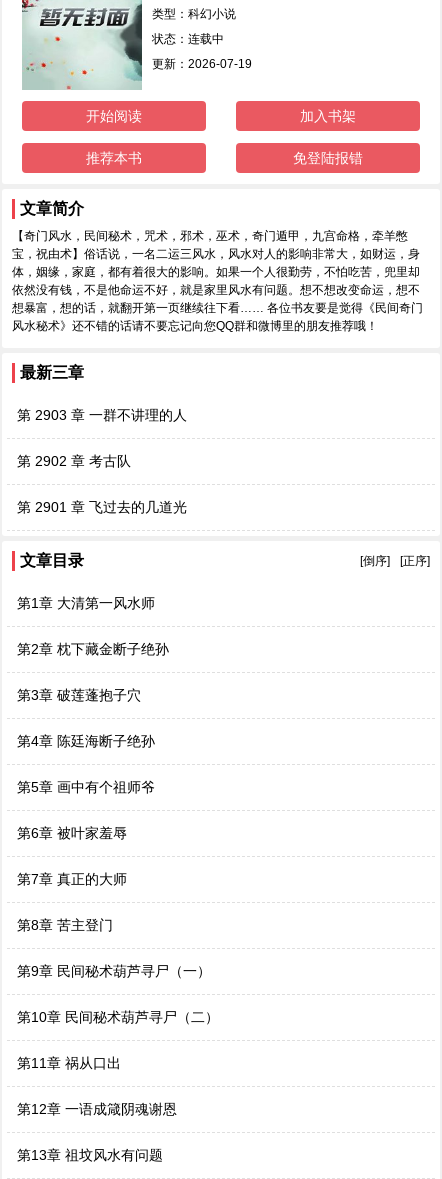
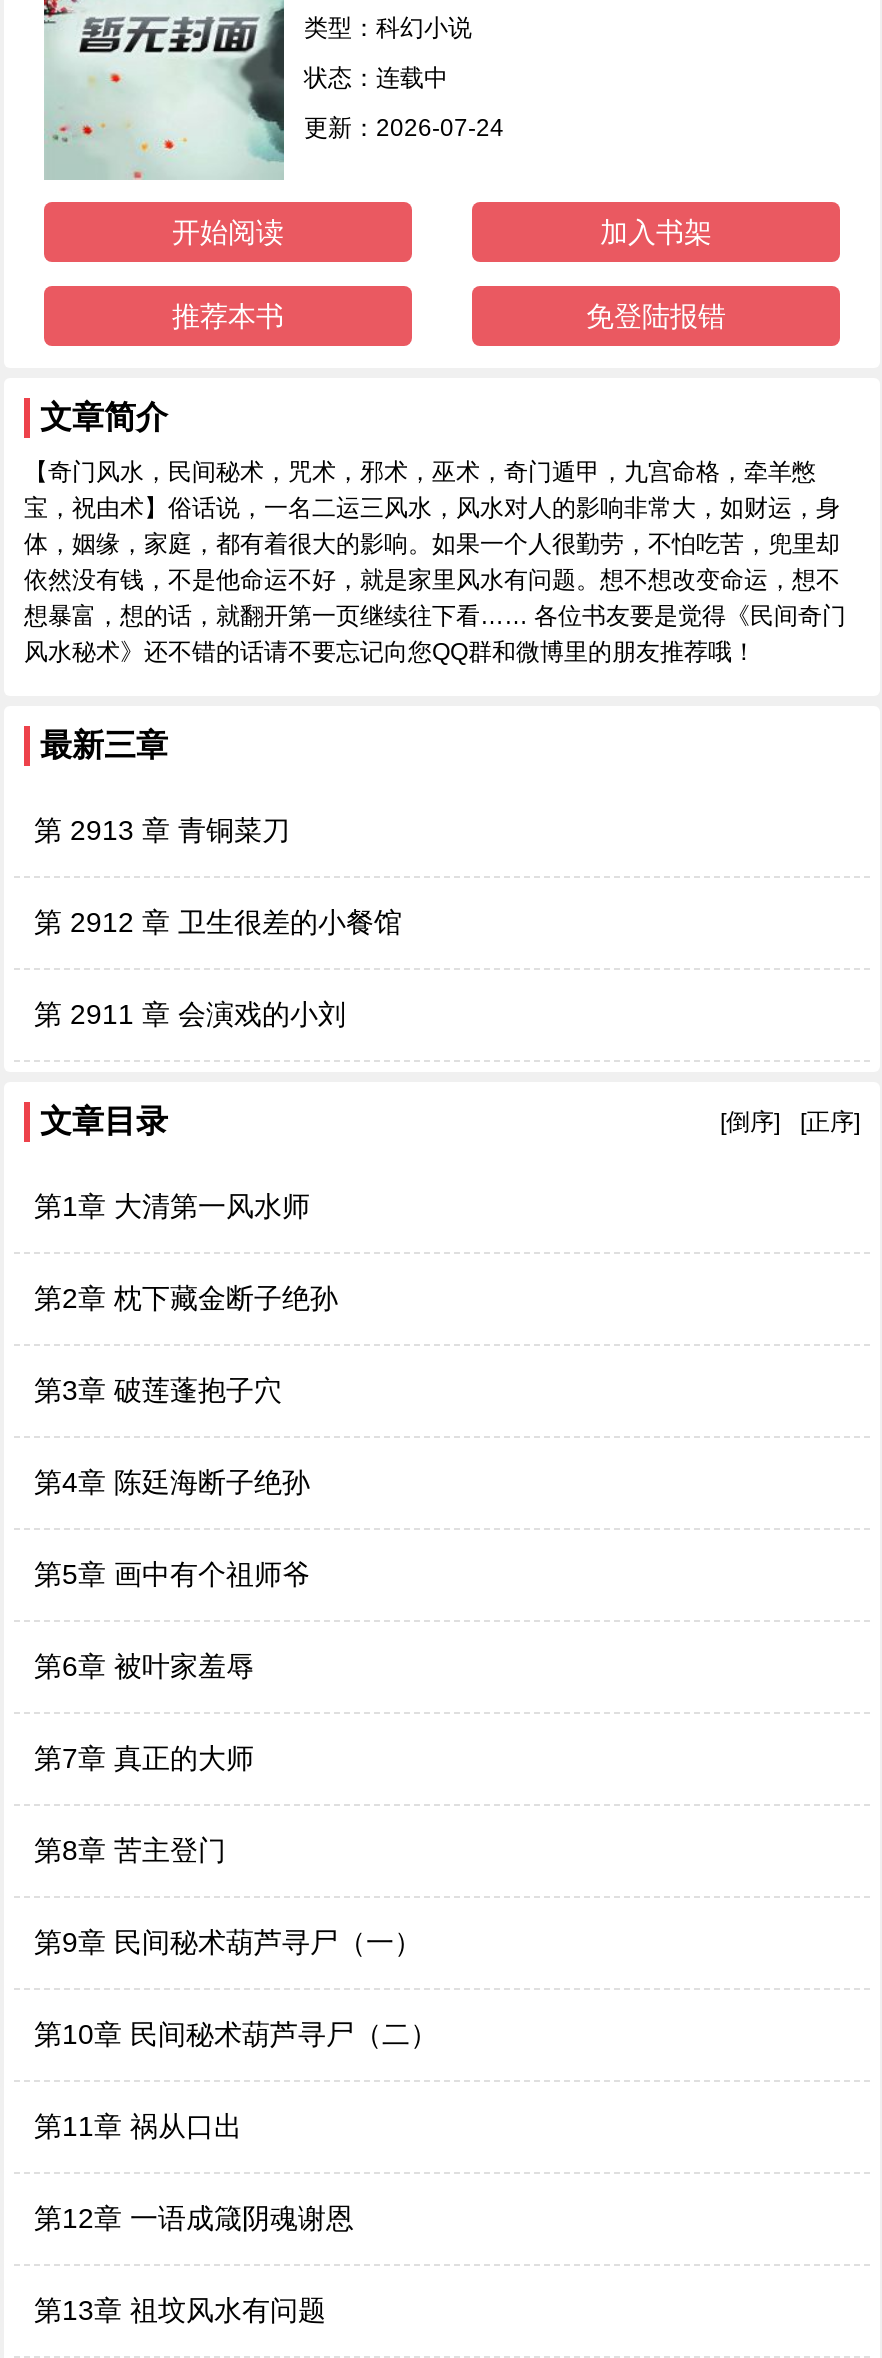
[152,57,252,71] 更新：2026-07-19 -> [304,114,504,142] 更新：2026-07-24
[17,407,187,423] 第 2903 章 一群不讲理的人 -> [34,814,290,846] 第 2913 章 青铜菜刀
[17,453,131,469] 第 2902 章 考古队 -> [34,906,402,938] 第 2912 章 卫生很差的小餐馆
[17,499,187,515] 第 2901 章 飞过去的几道光 -> [34,998,346,1030] 第 2911 章 会演戏的小刘

